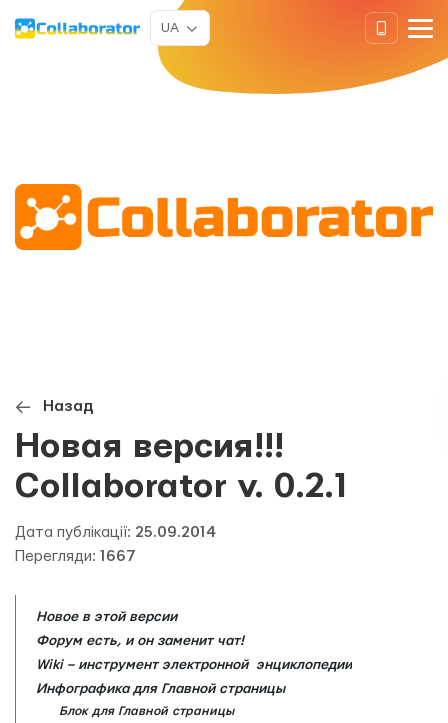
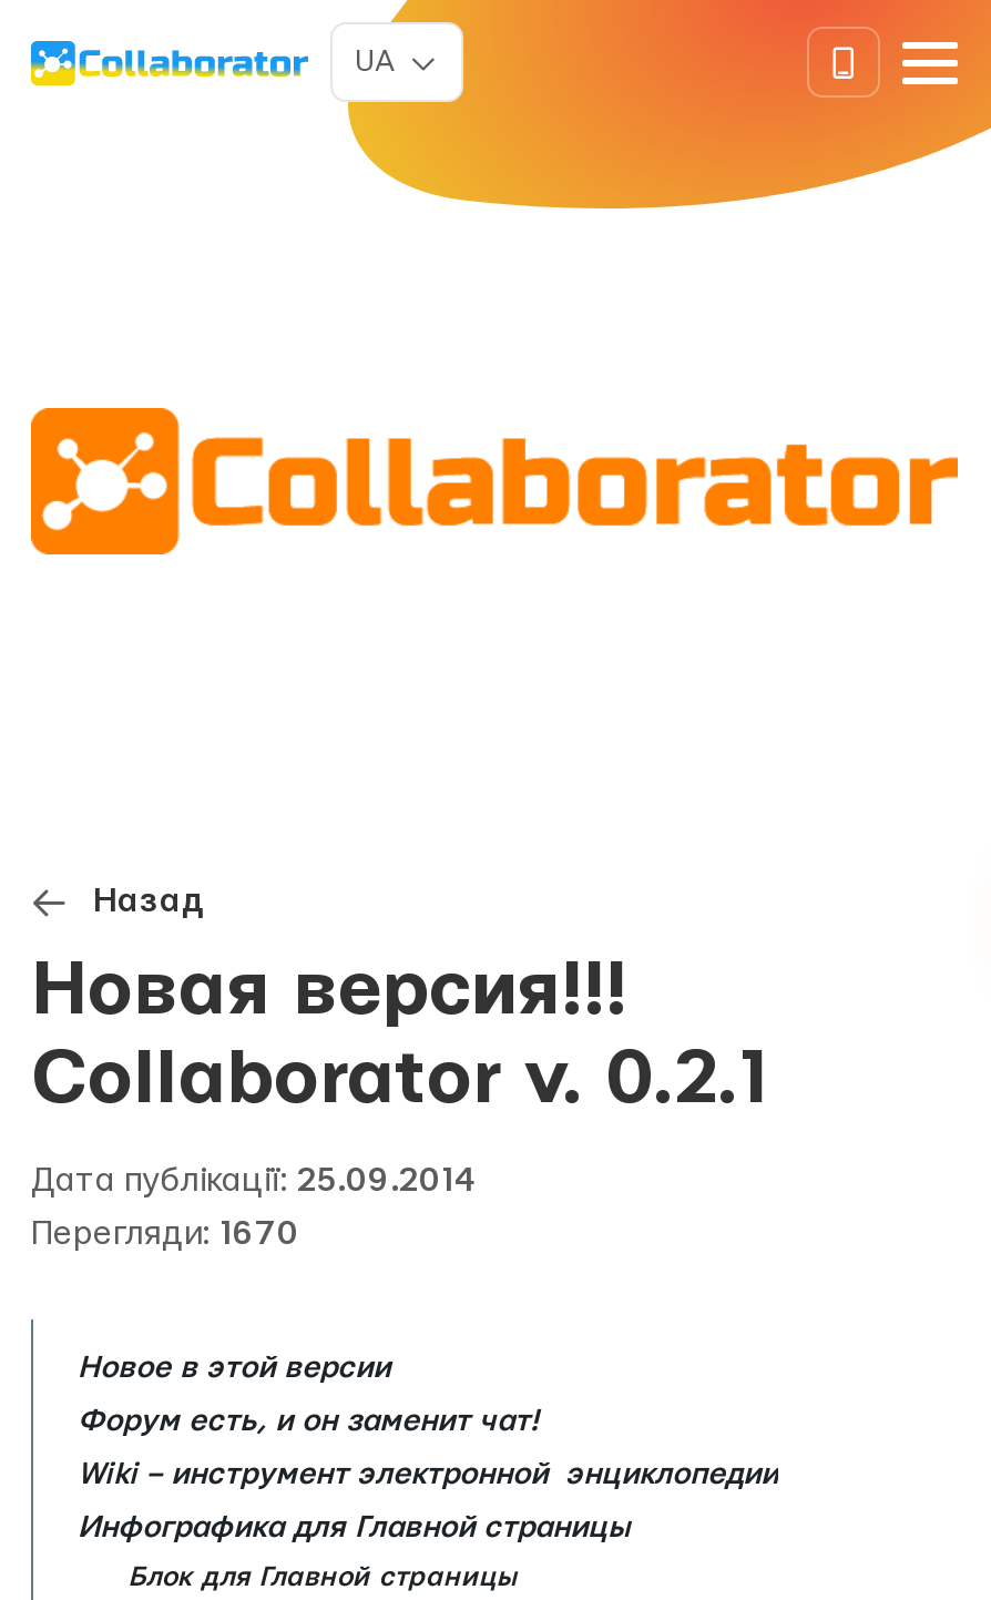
[15,549,136,564] Перегляди: 1667 -> [31,1217,299,1251] Перегляди: 1670

